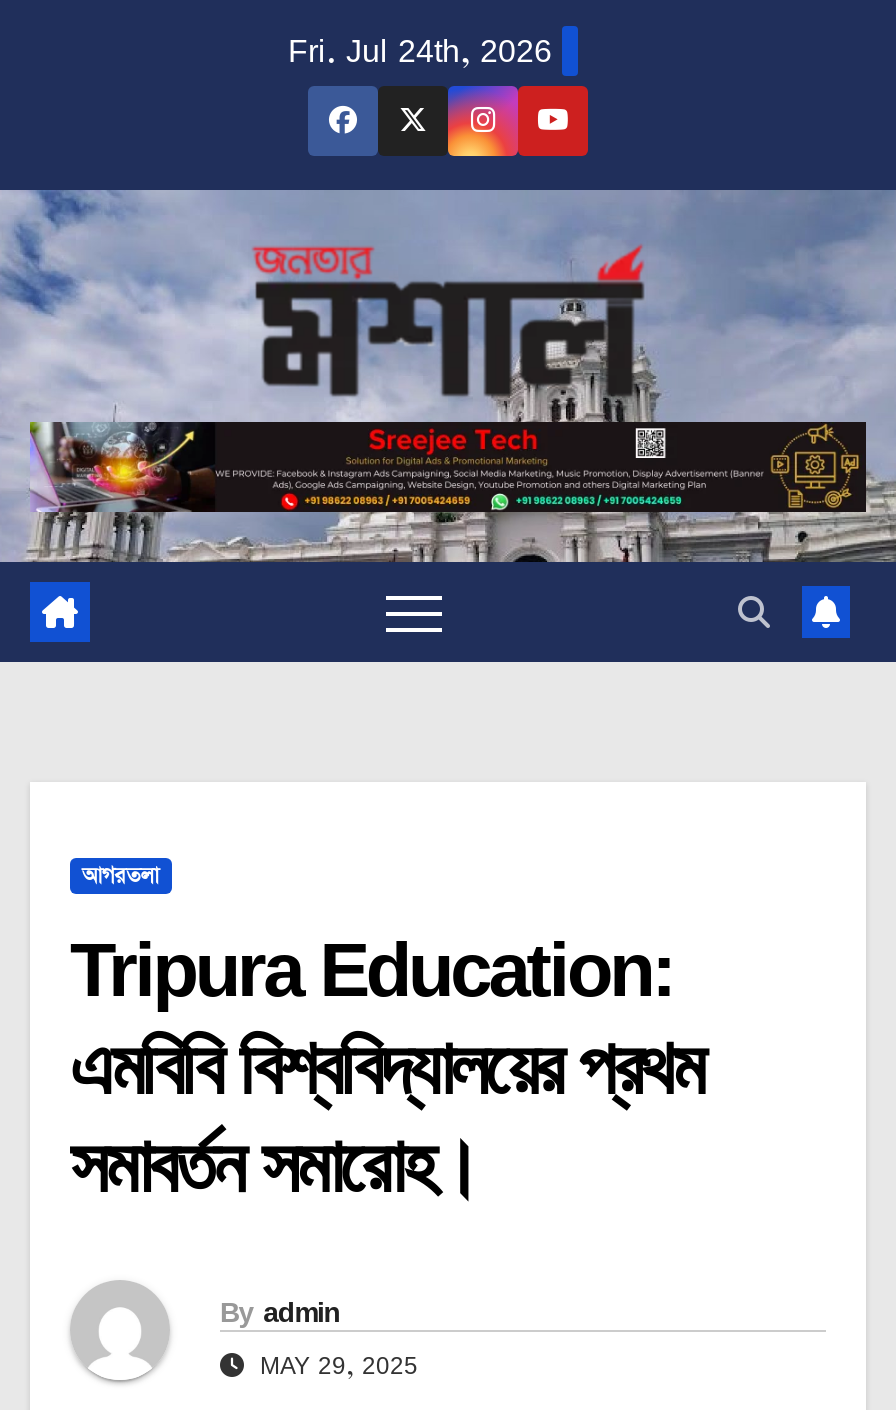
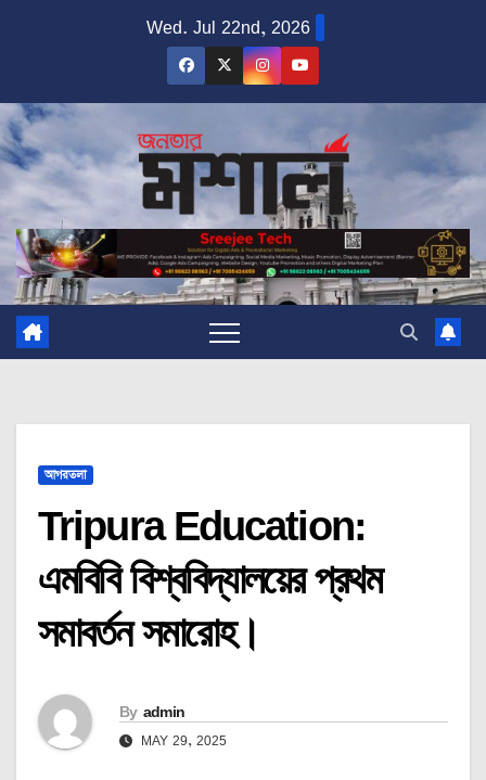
[288,26,552,74] Fri. Jul 24th, 2026 -> [146,14,310,40] Wed. Jul 22nd, 2026

